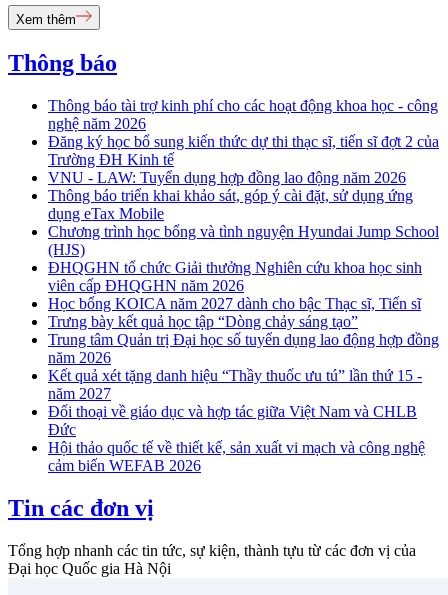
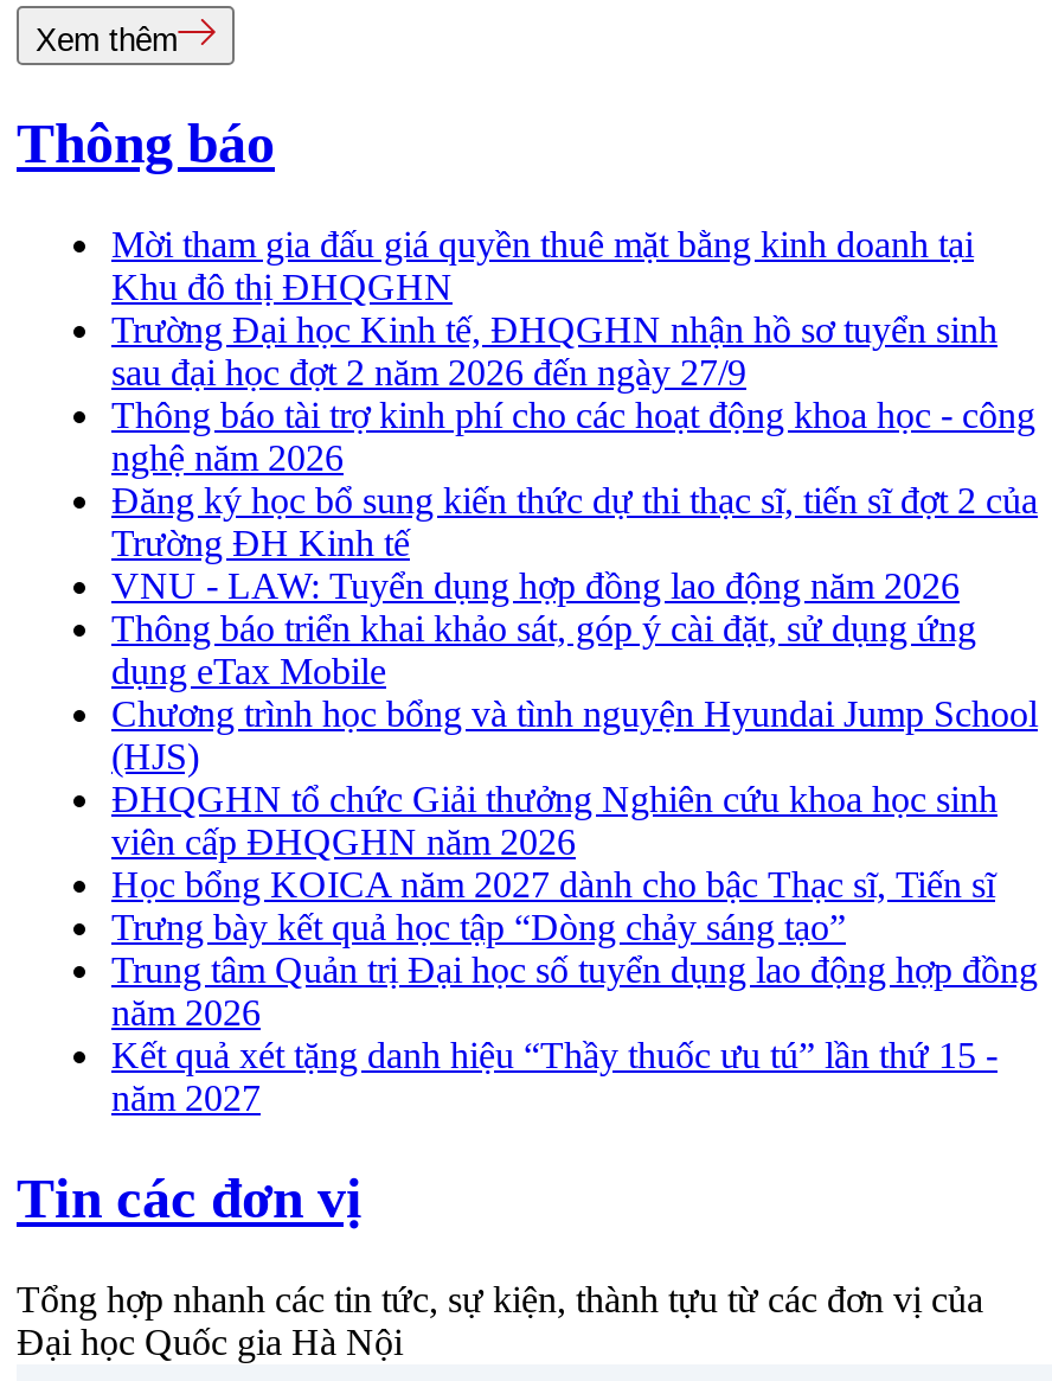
none -> [111,225,998,393] Mời tham gia đấu giá quyền thuê mặt bằng kinh doanh tại | Khu đô thị ĐHQGHN | Trường Đại học Kinh tế, ĐHQGHN nhận hồ sơ tuyển sinh | sau đại học đợt 2 năm 2026 đến ngày 27/9
moved [48,97,439,402] -> [111,395,1038,1118]: Thông báo tài trợ kinh phí cho các hoạt động khoa học - công | nghệ năm 2026 | Đăng ký học bổ sung kiến thức dự thi thạc sĩ, tiến sĩ đợt 2 của | ... | Kết quả xét tặng danh hiệu “Thầy thuốc ưu tú” lần thứ 15 - | năm 2027
[48,403,425,474] Đối thoại về giáo dục và hợp tác giữa Việt Nam và CHLB | Đức | Hội thảo quốc tế về thiết kế, sản xuất vi mạch và công nghệ | cảm biến WEFAB 2026 -> none

